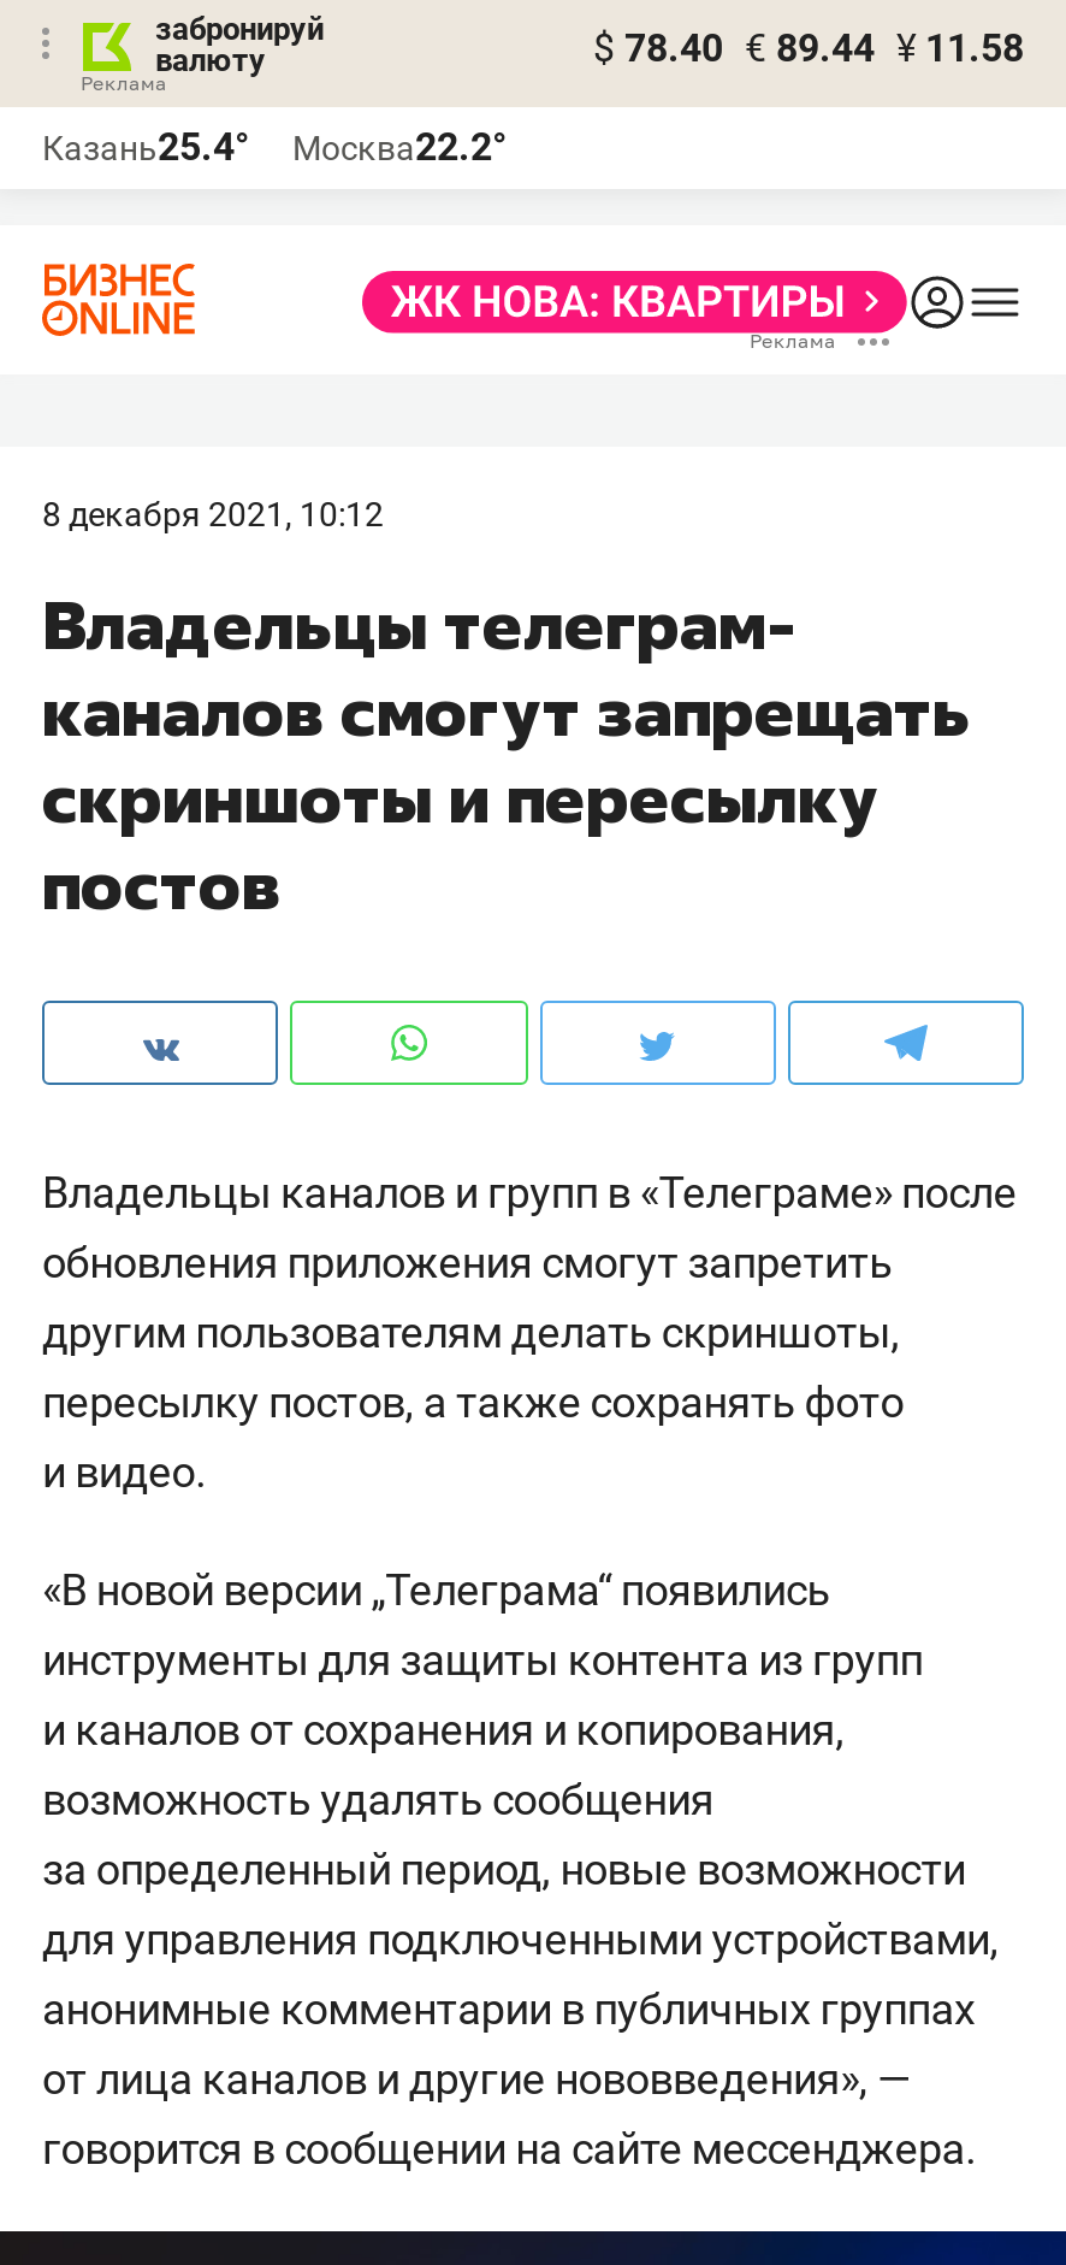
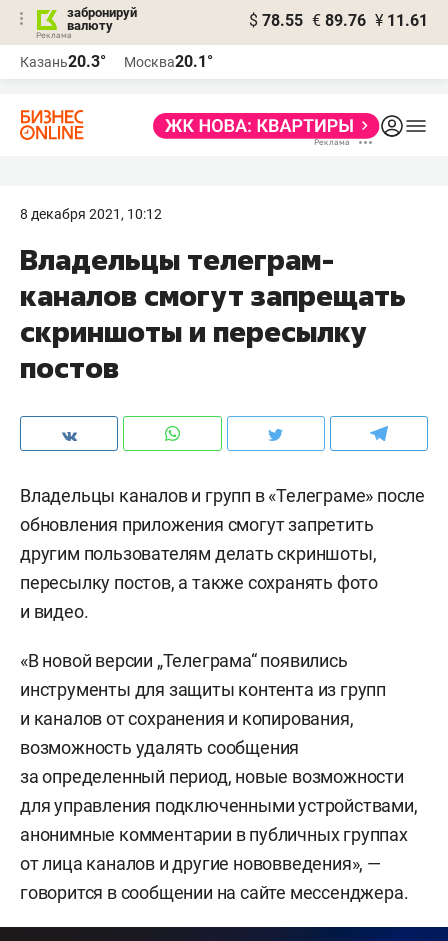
[593,25,1024,71] $ 78.40 € 89.44 ¥ 11.58 -> [249,11,428,30] $ 78.55 € 89.76 ¥ 11.61
[42,124,249,170] Казань25.4° -> [20,52,106,71] Казань20.3°
[292,124,507,170] Москва22.2° -> [124,52,213,71] Москва20.1°

